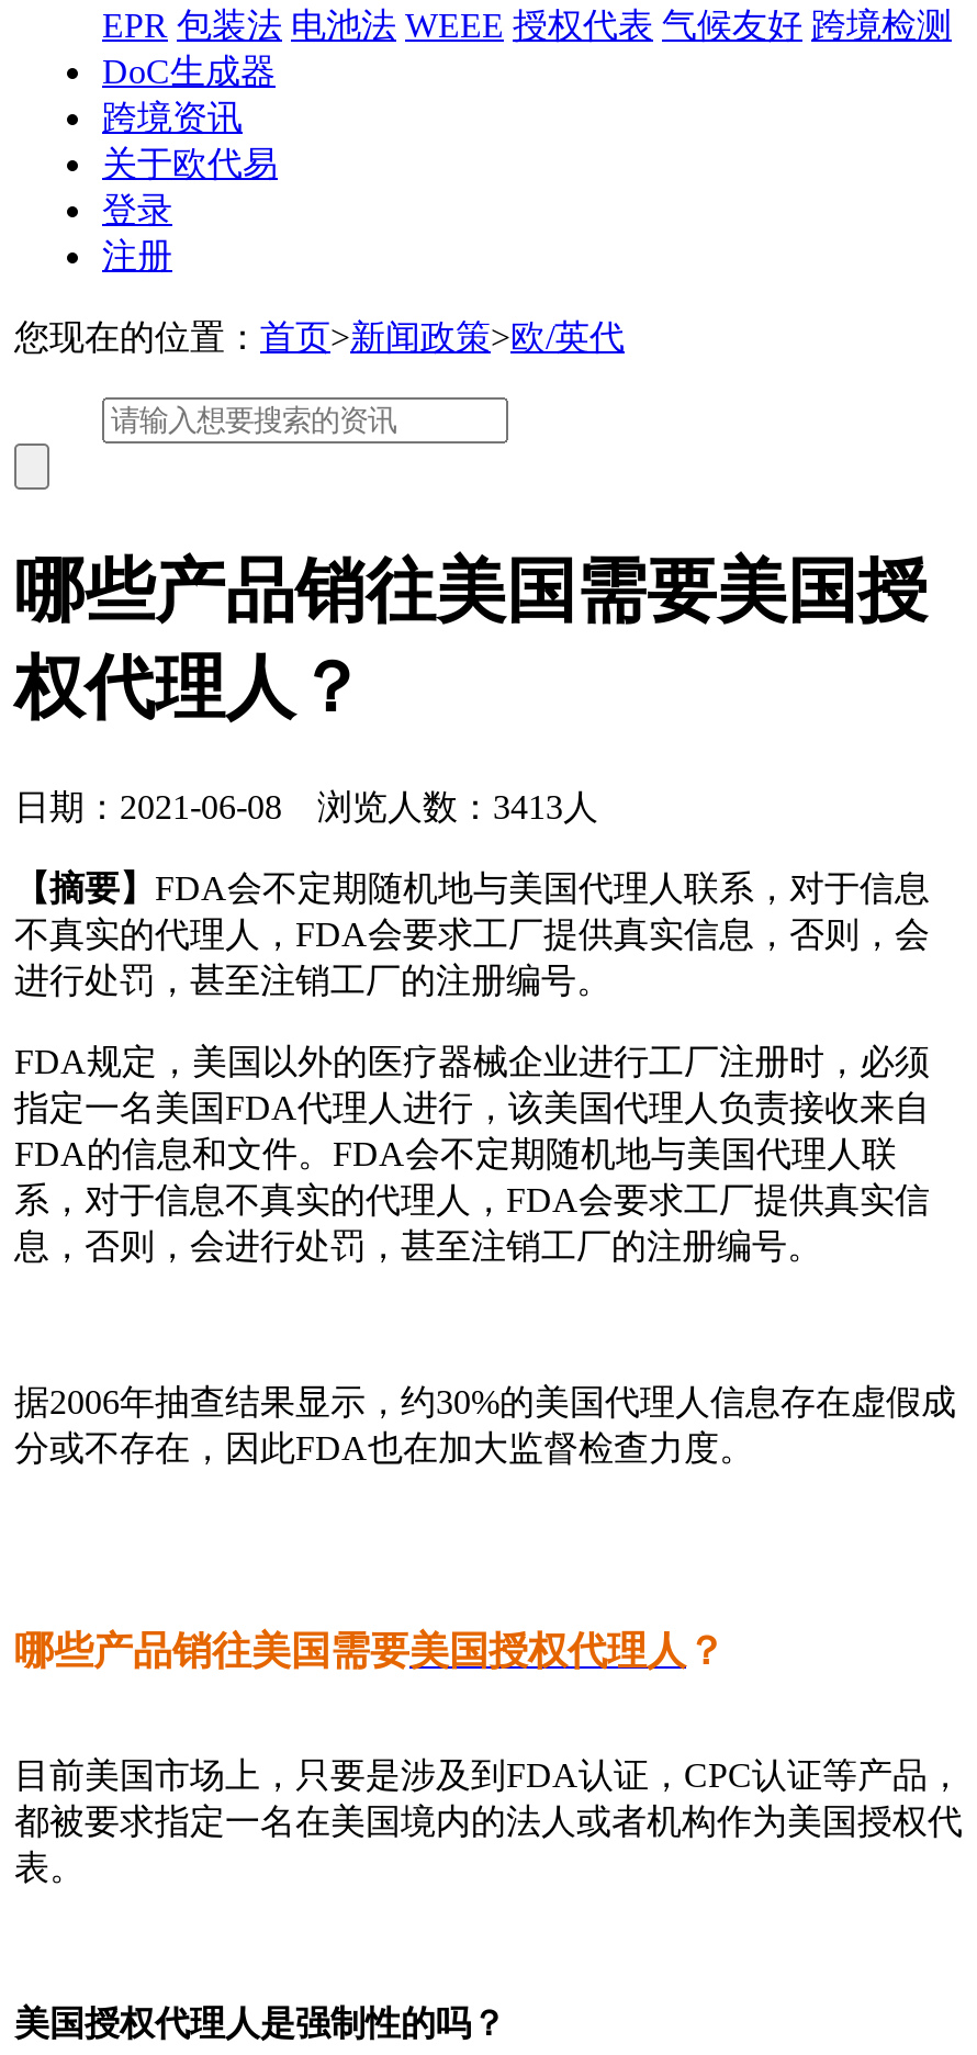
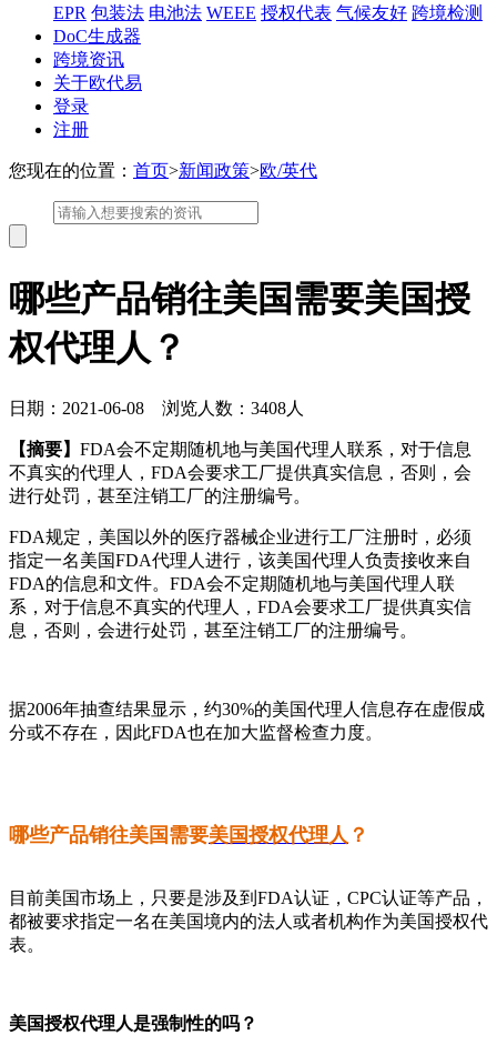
[14,788,598,825] 日期：2021-06-08 浏览人数：3413人 -> [9,399,304,417] 日期：2021-06-08 浏览人数：3408人

